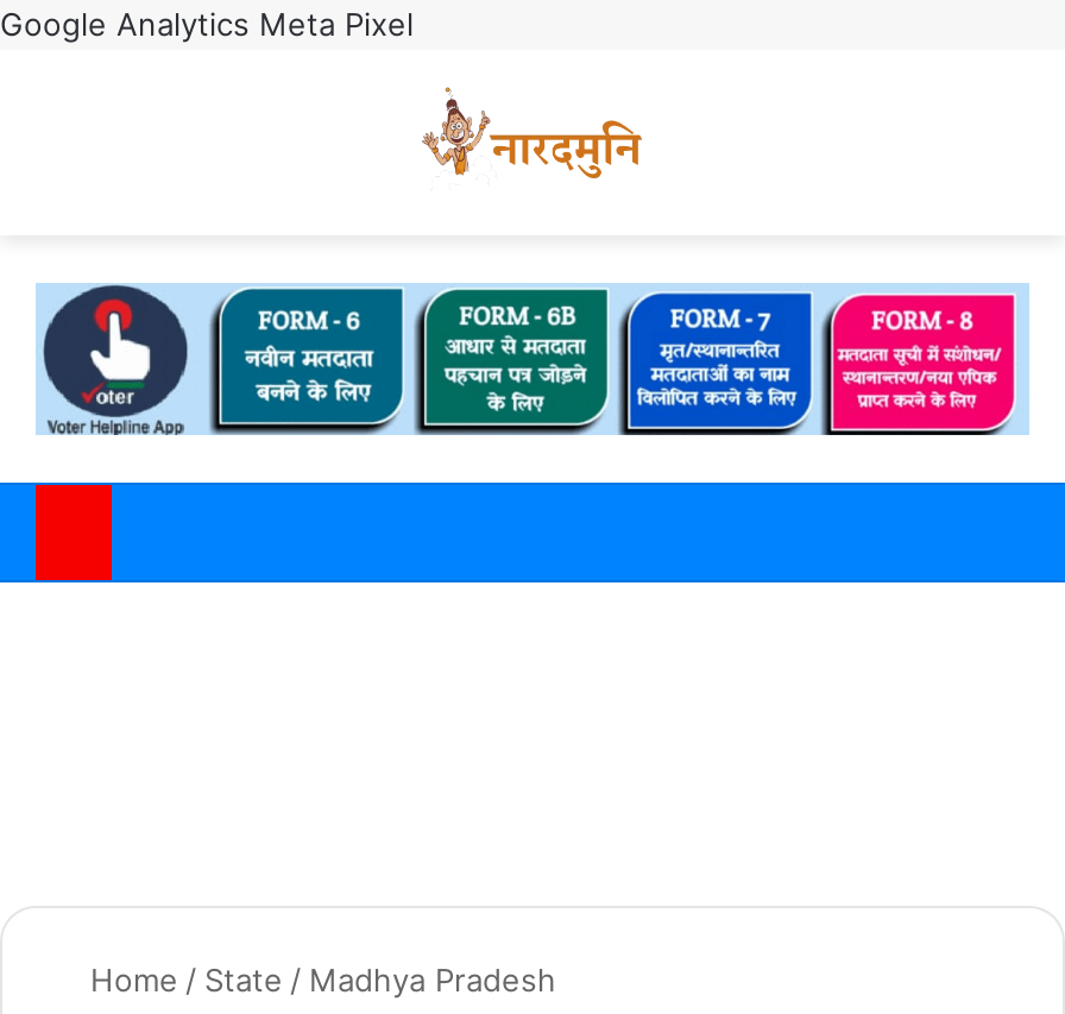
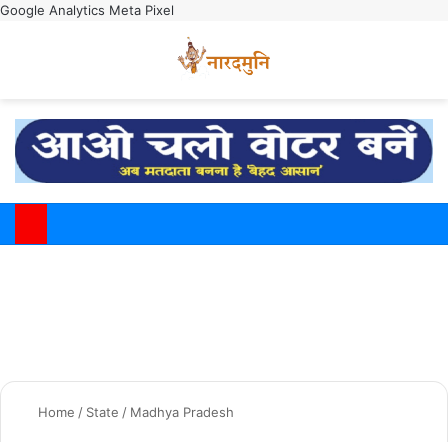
[36,283,1027,437] [image] -> [14,118,433,184] [image]

